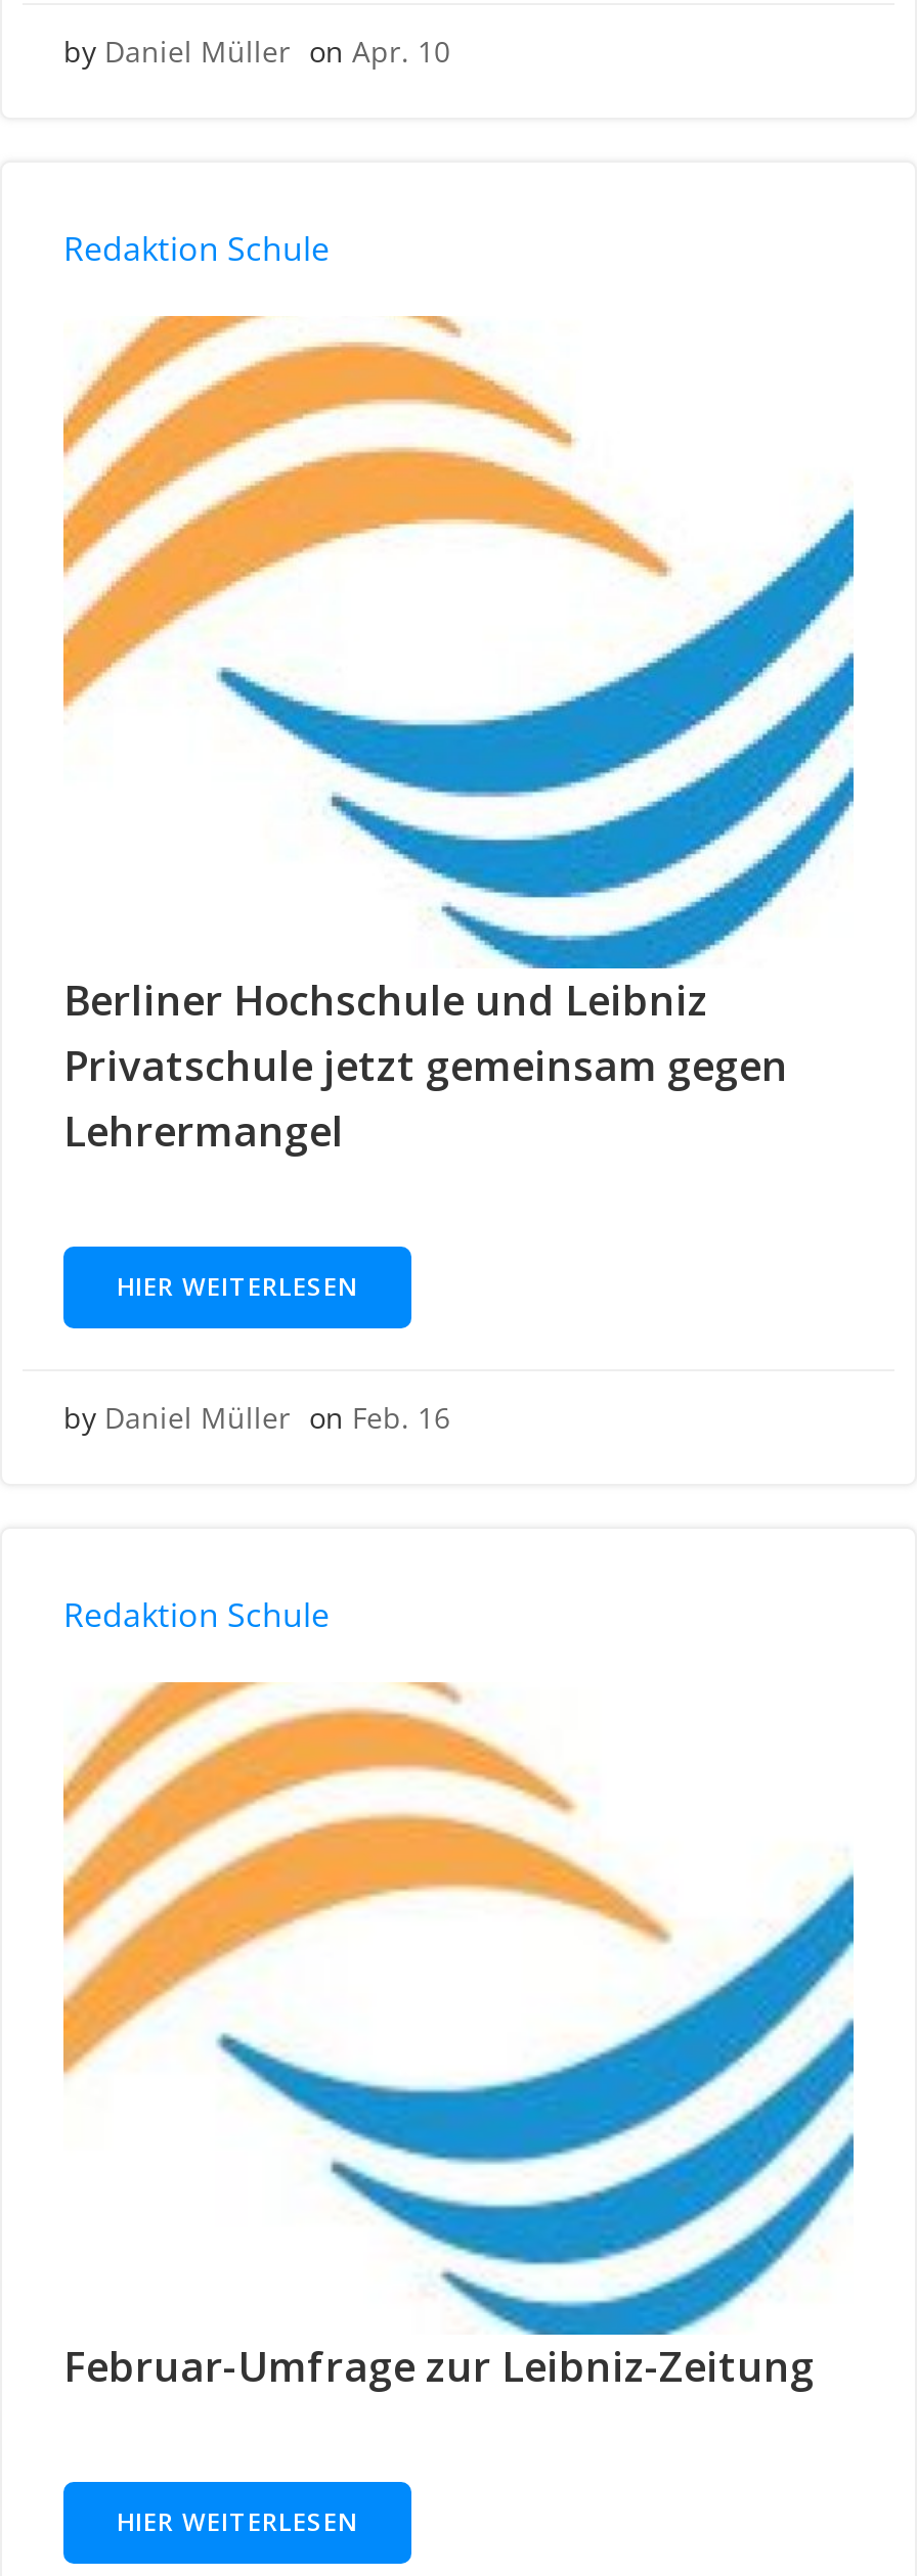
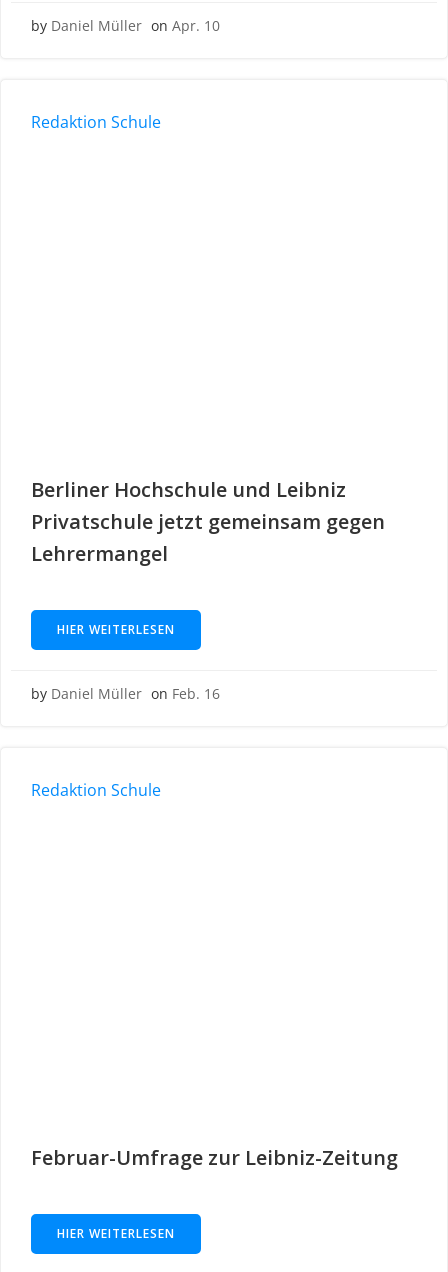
[61,314,856,968] [image] -> none
[61,1680,856,2335] [image] -> none

